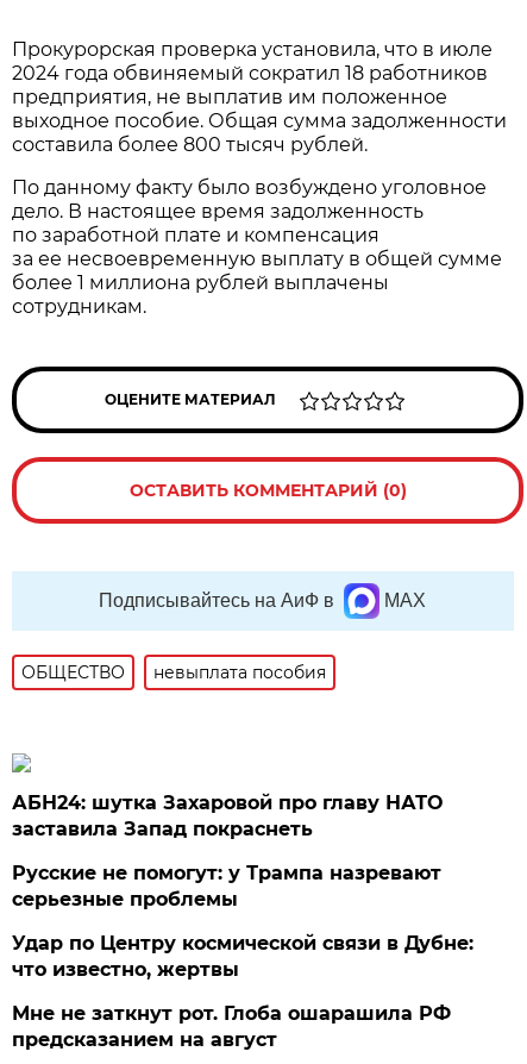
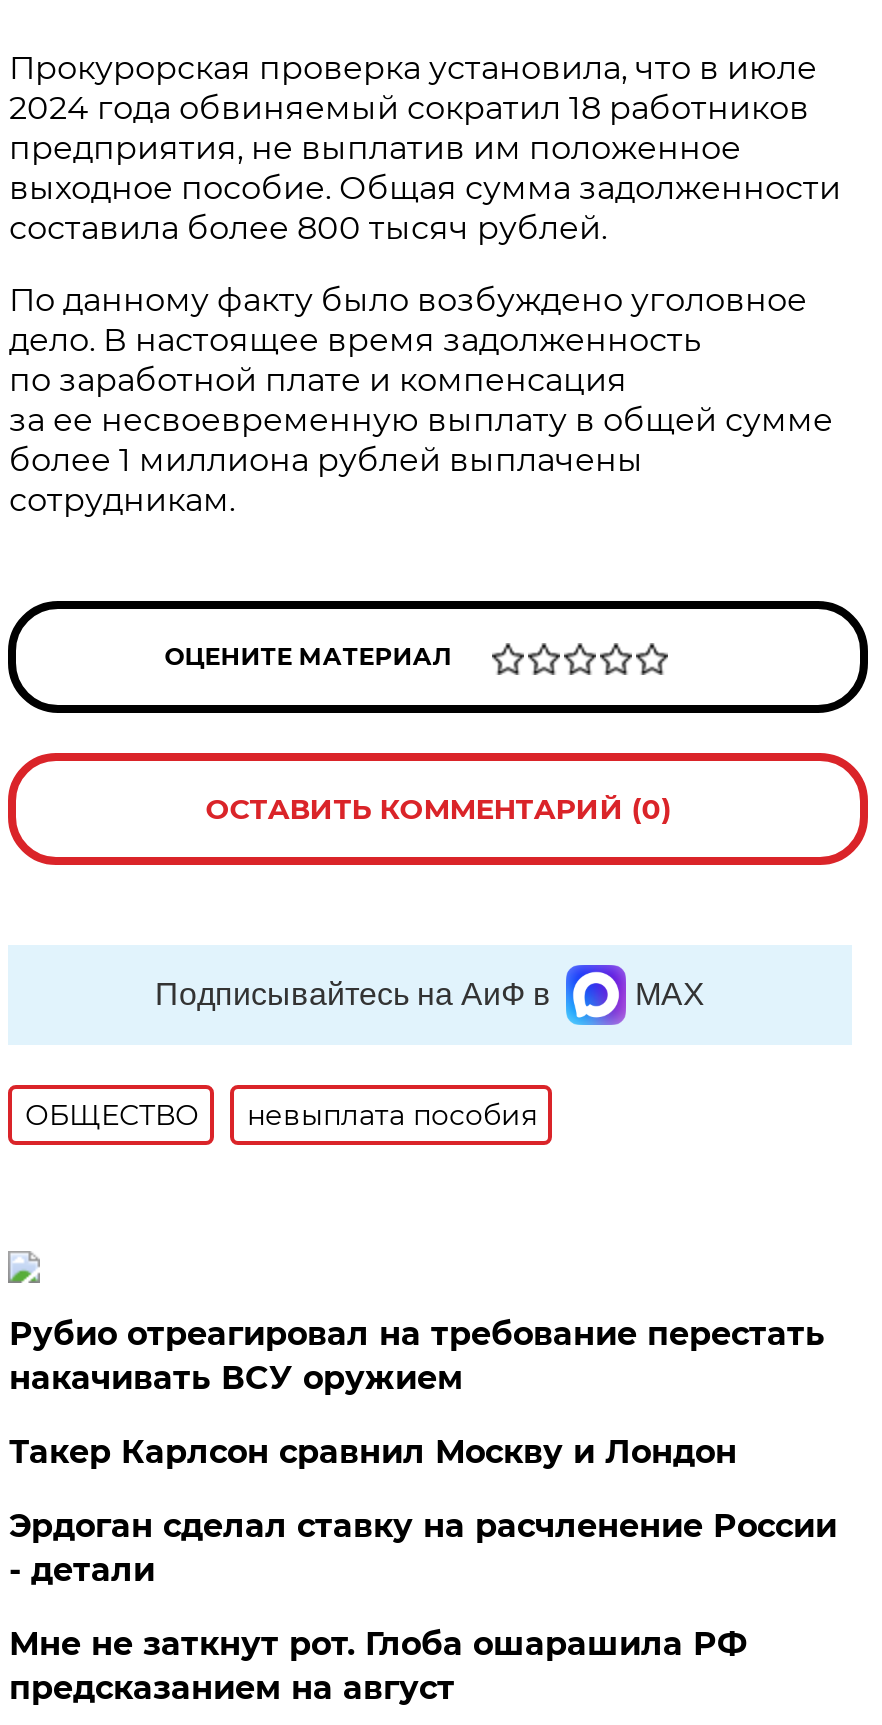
[12,791,443,840] АБН24: шутка Захаровой про главу НАТО | заставила Запад покраснеть -> [9,1315,825,1397] Рубио отреагировал на требование перестать | накачивать ВСУ оружием
[12,862,442,910] Русские не помогут: у Трампа назревают | серьезные проблемы -> [9,1433,737,1471] Такер Карлсон сравнил Москву и Лондон
[12,932,474,981] Удар по Центру космической связи в Дубне: | что известно, жертвы -> [9,1507,837,1589] Эрдоган сделал ставку на расчленение России | - детали

